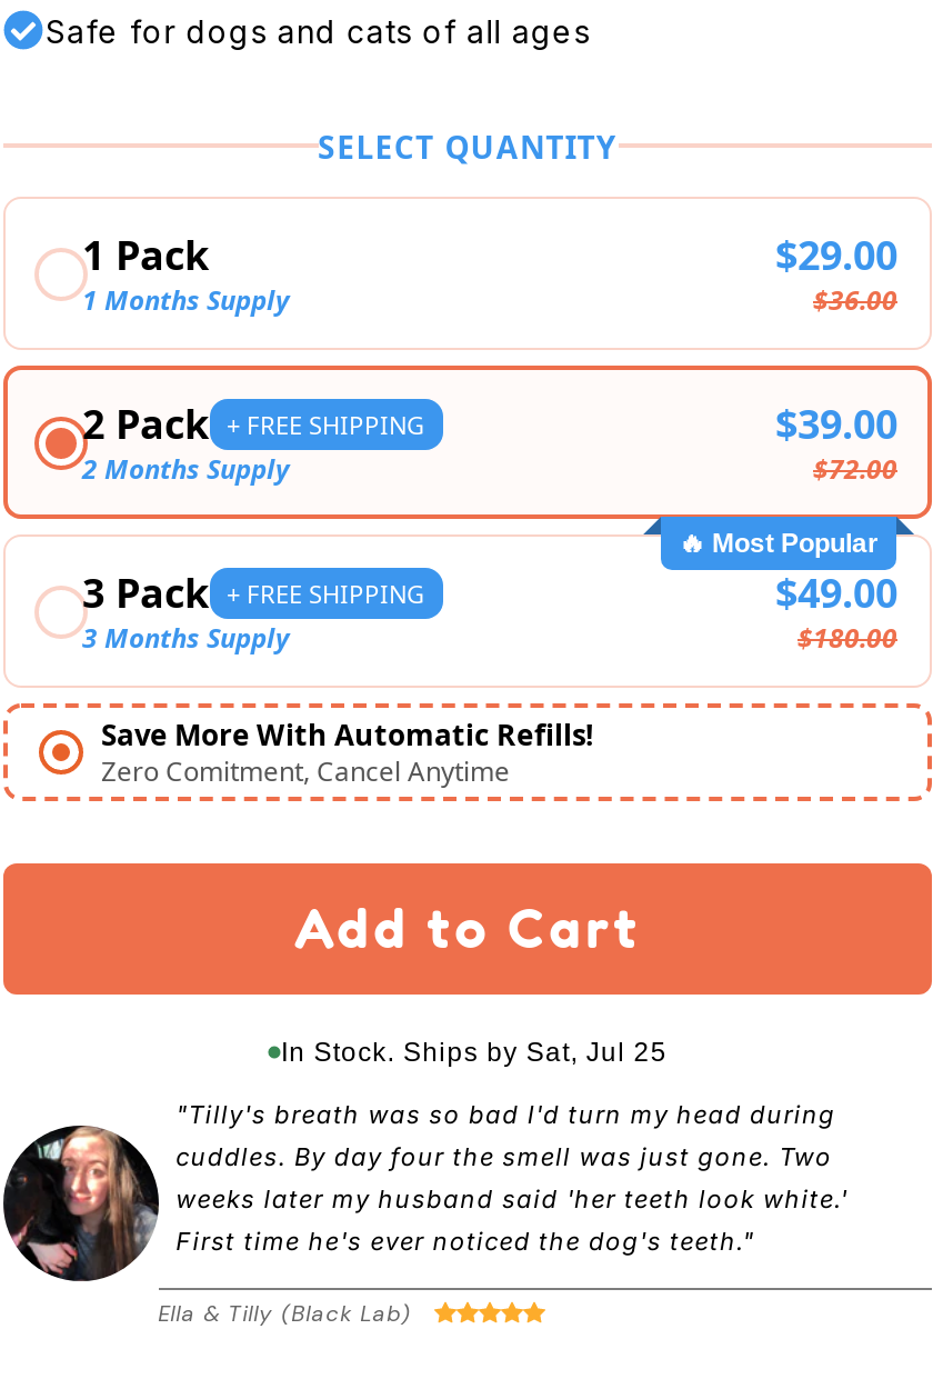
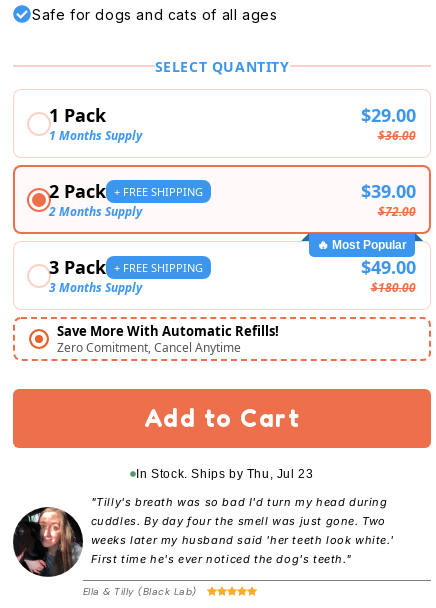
[281,1037,668,1068] In Stock. Ships by Sat, Jul 25 -> [136,467,313,481] In Stock. Ships by Thu, Jul 23

